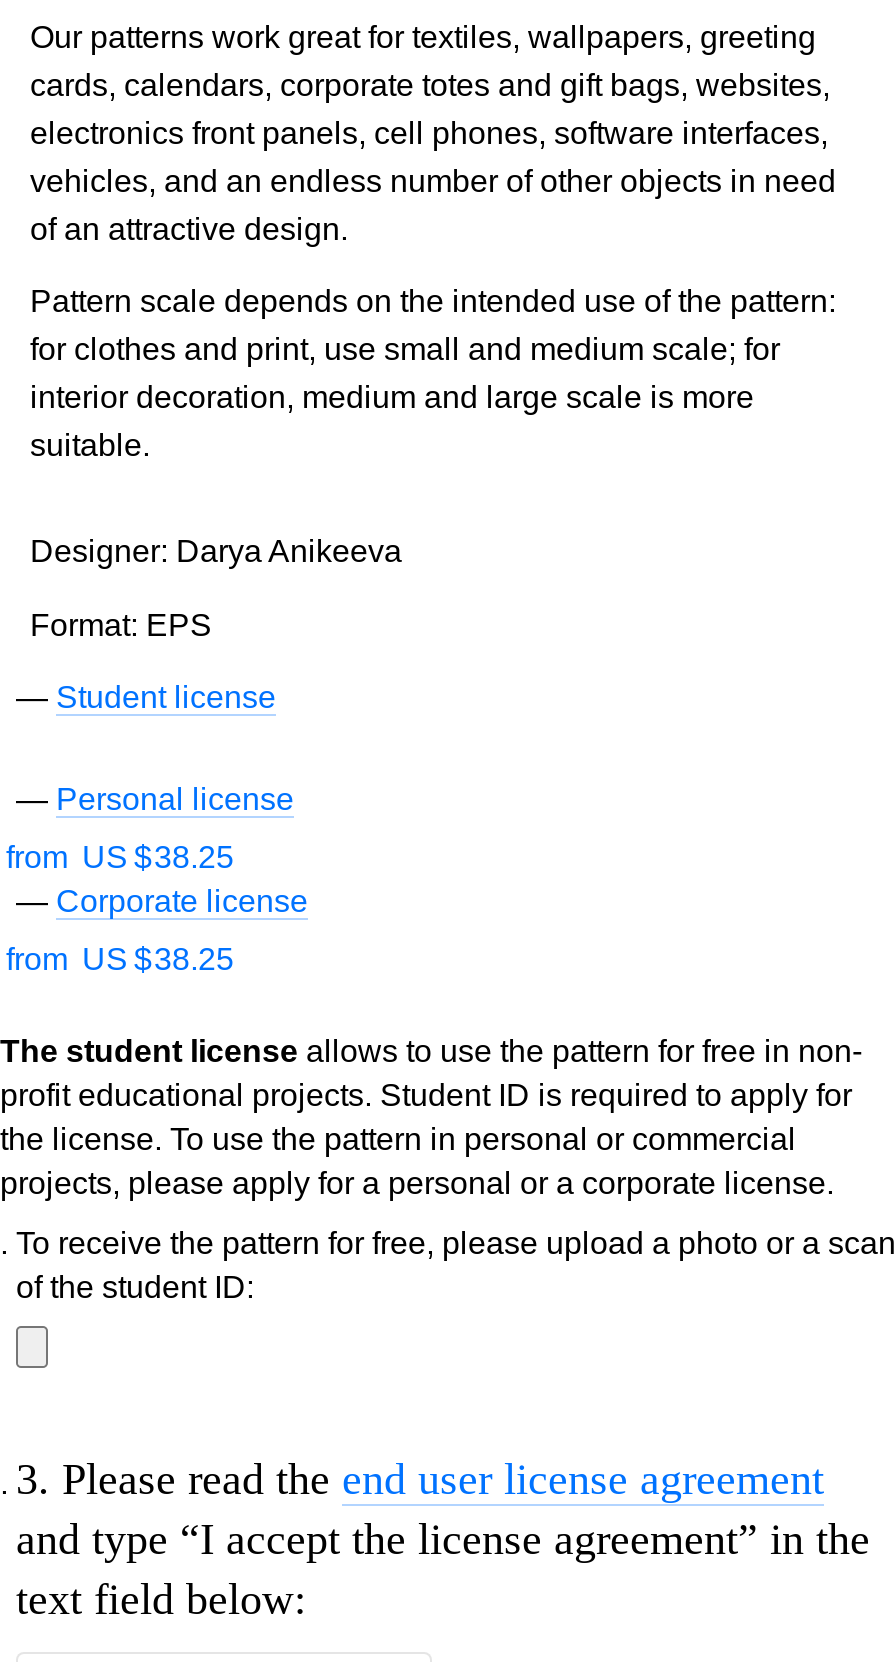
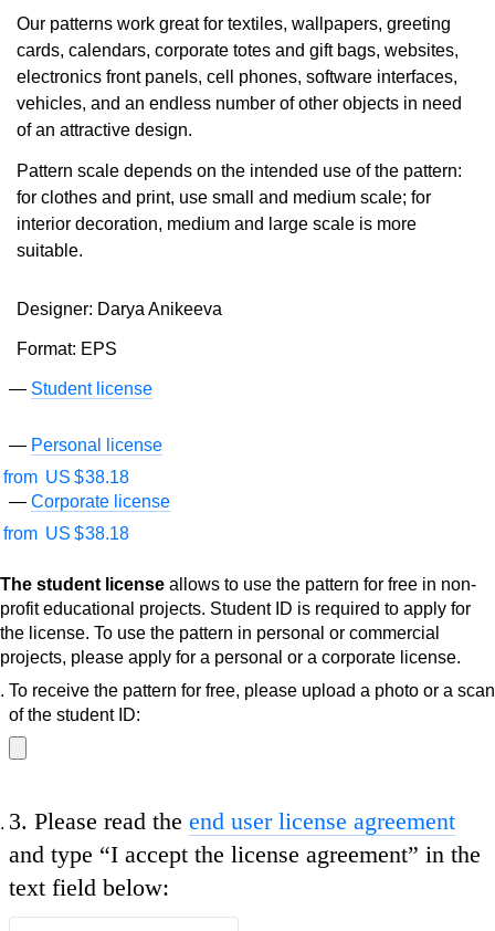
[6,839,234,873] from US $38.25 -> [3,468,129,487] from US $38.18
[6,941,234,975] from US $38.25 -> [3,524,129,543] from US $38.18

